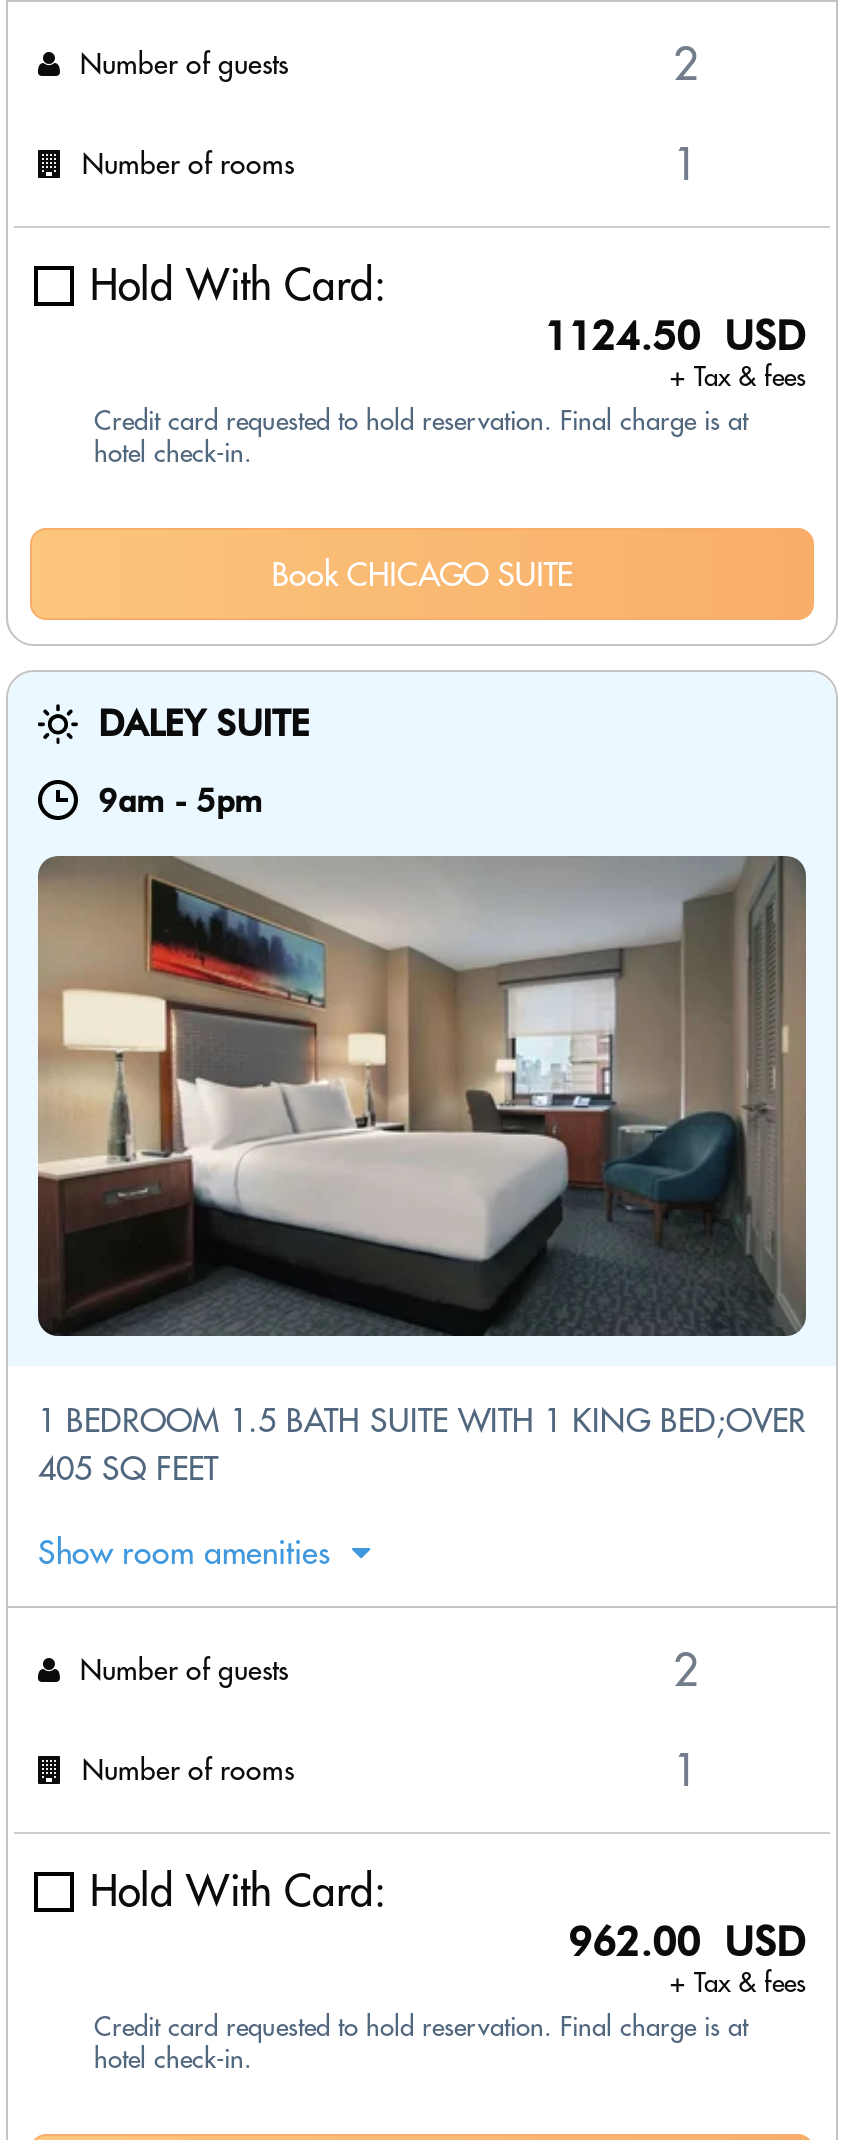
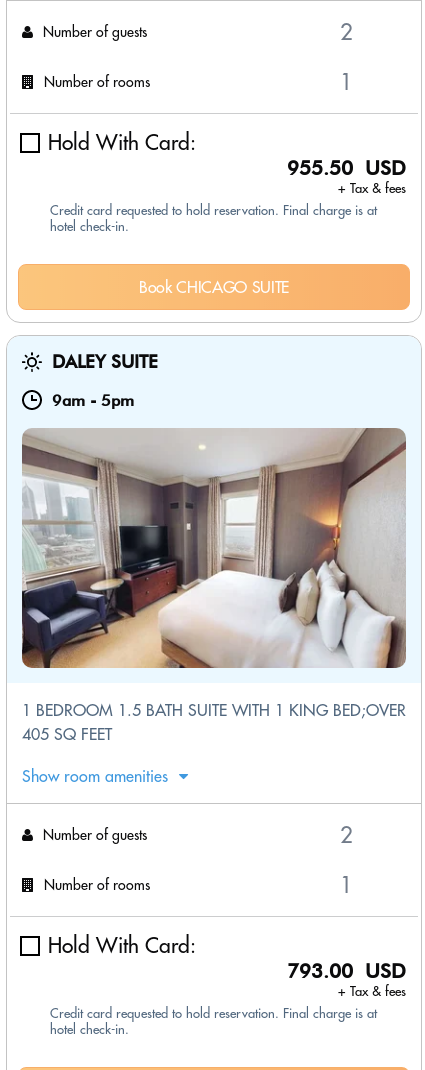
[544,312,806,360] 1124.50 USD -> [287,156,406,180] 955.50 USD
[36,856,806,1338] [image] -> [21,428,406,669] [image]
[568,1918,806,1966] 962.00 USD -> [287,959,406,983] 793.00 USD

